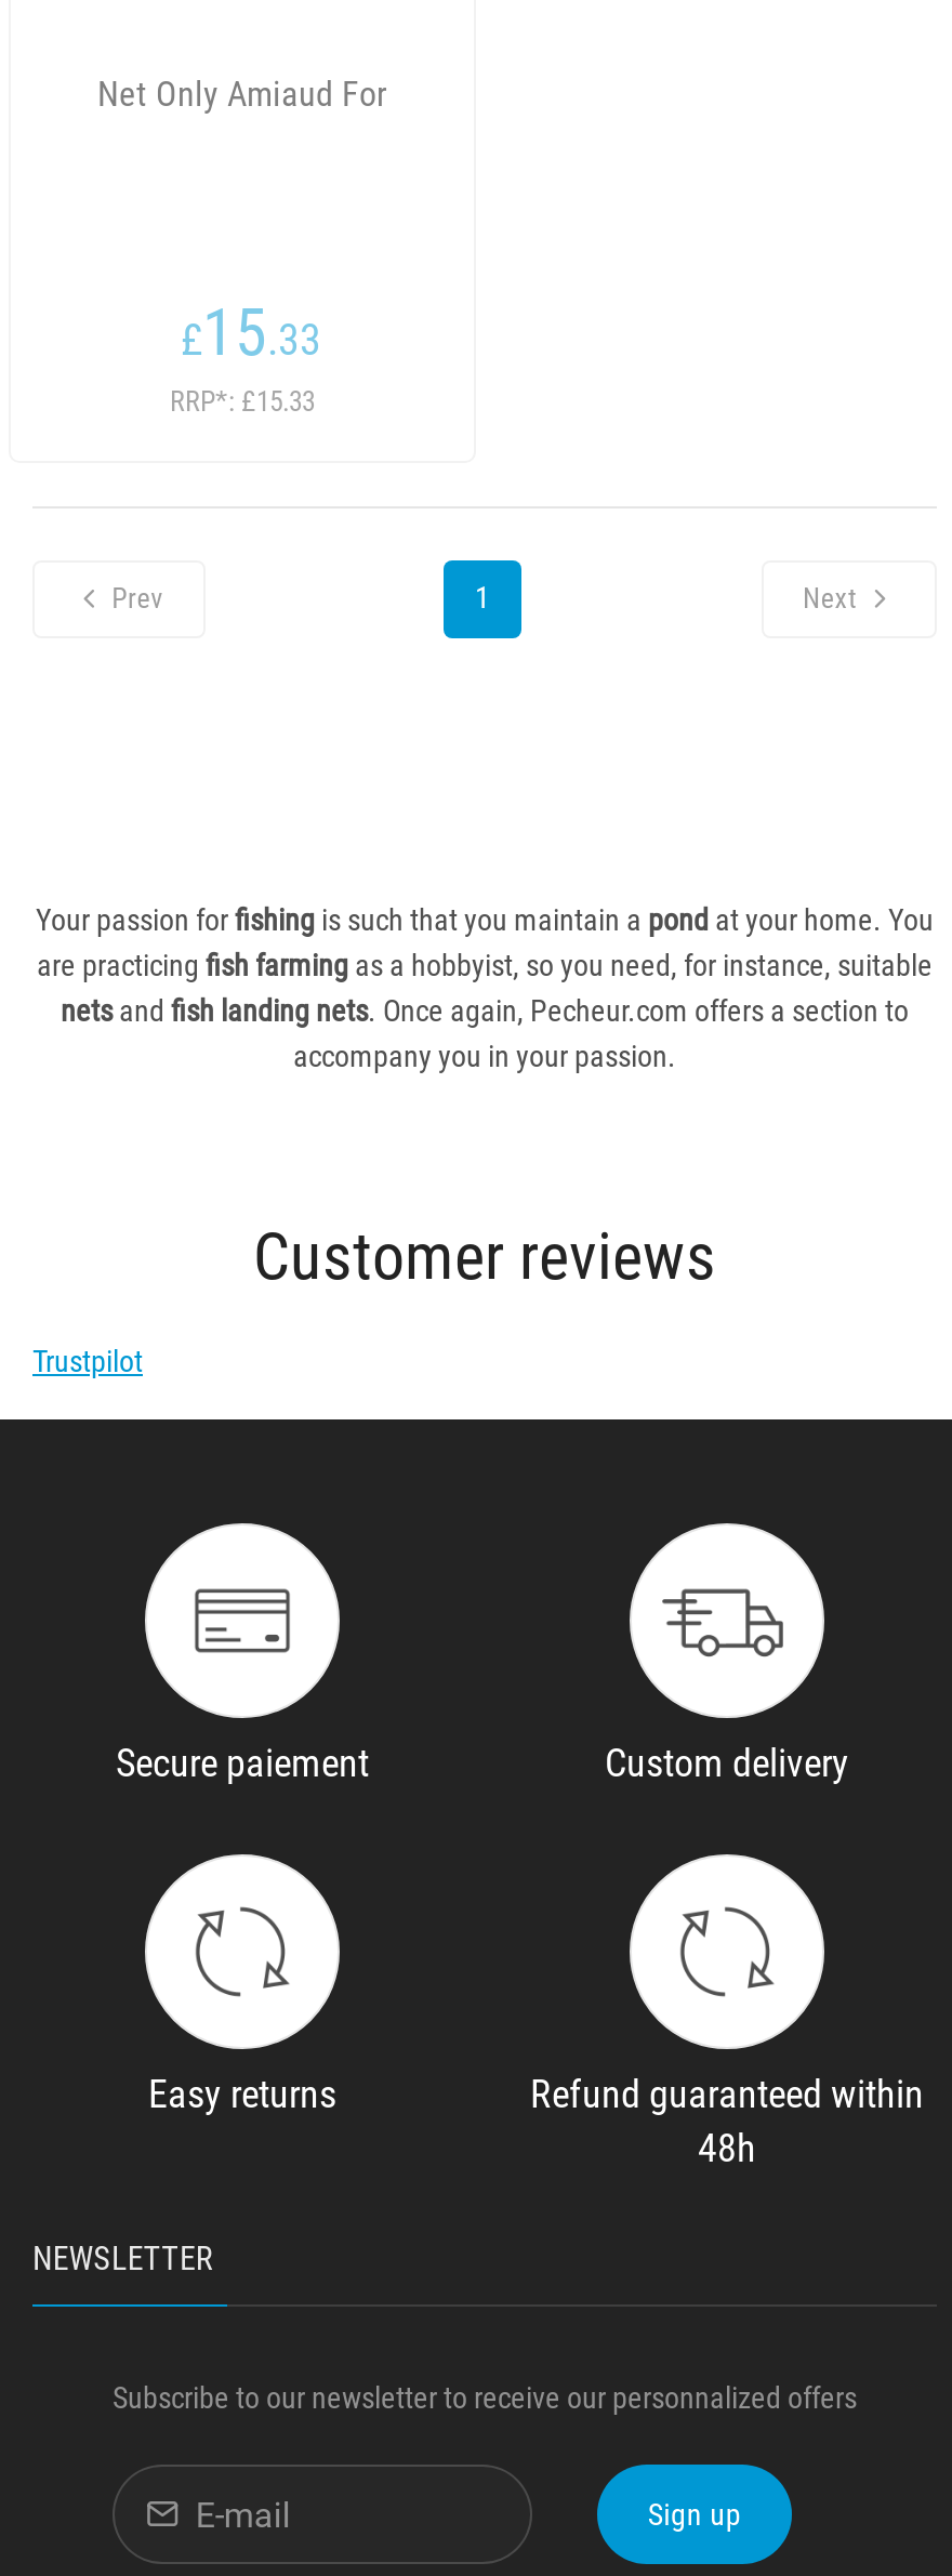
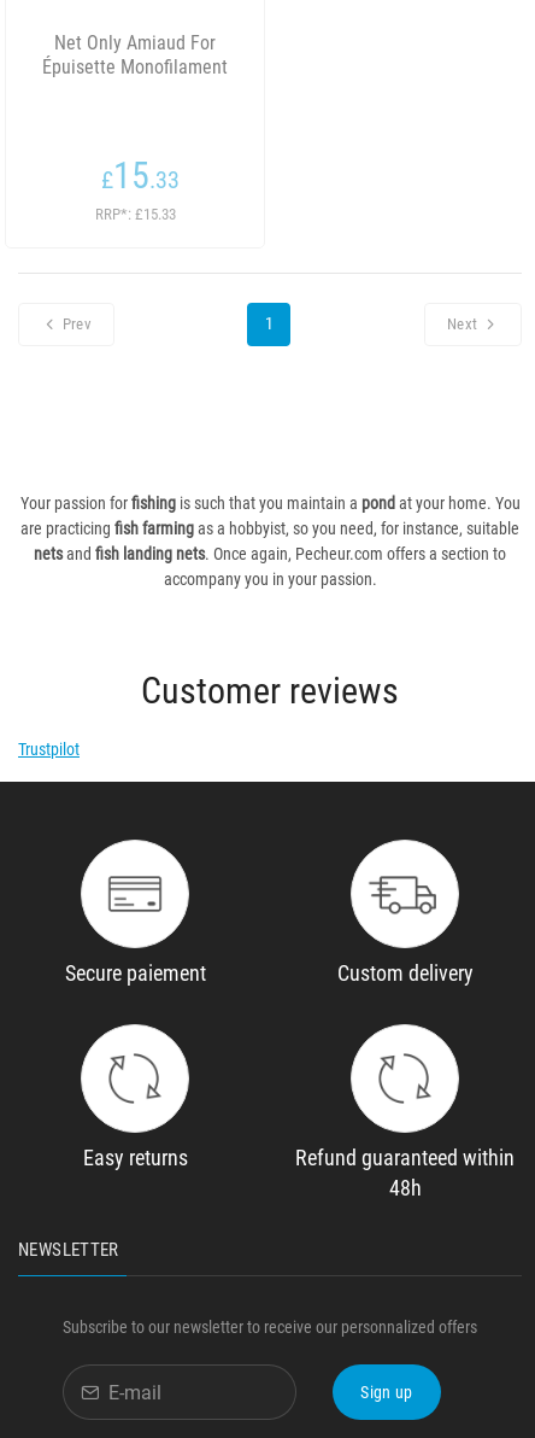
none -> [42,55,228,78] Épuisette Monofilament

